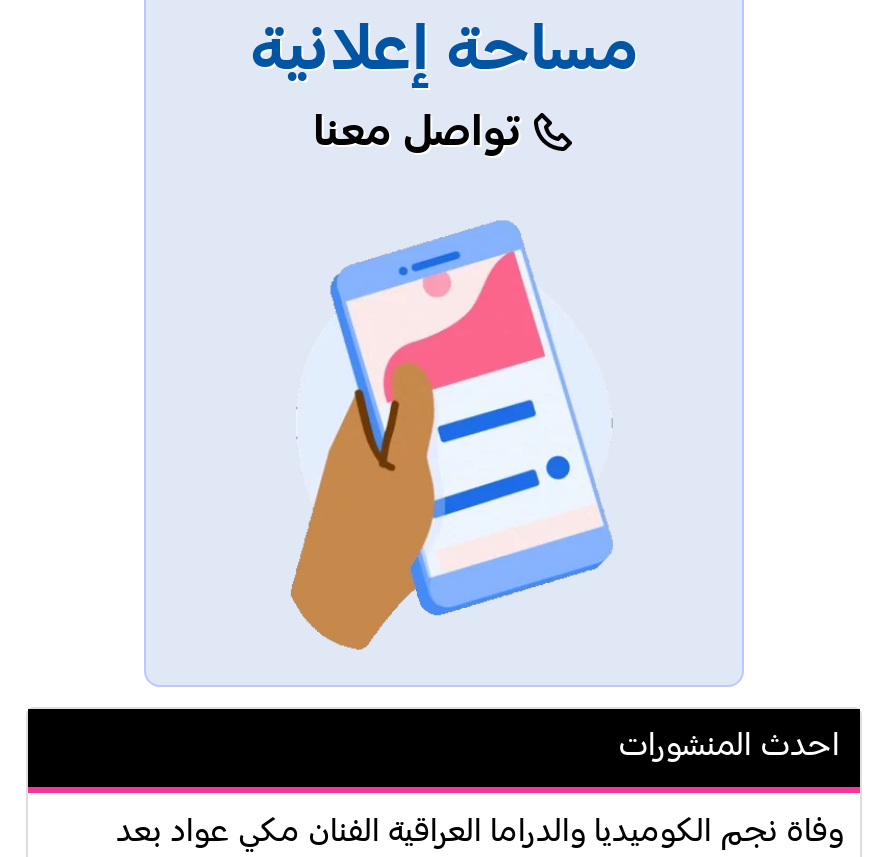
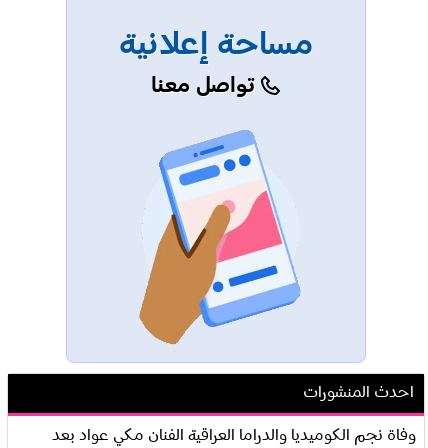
[370,251,576,545] [image] -> [178,145,282,293] [image]

